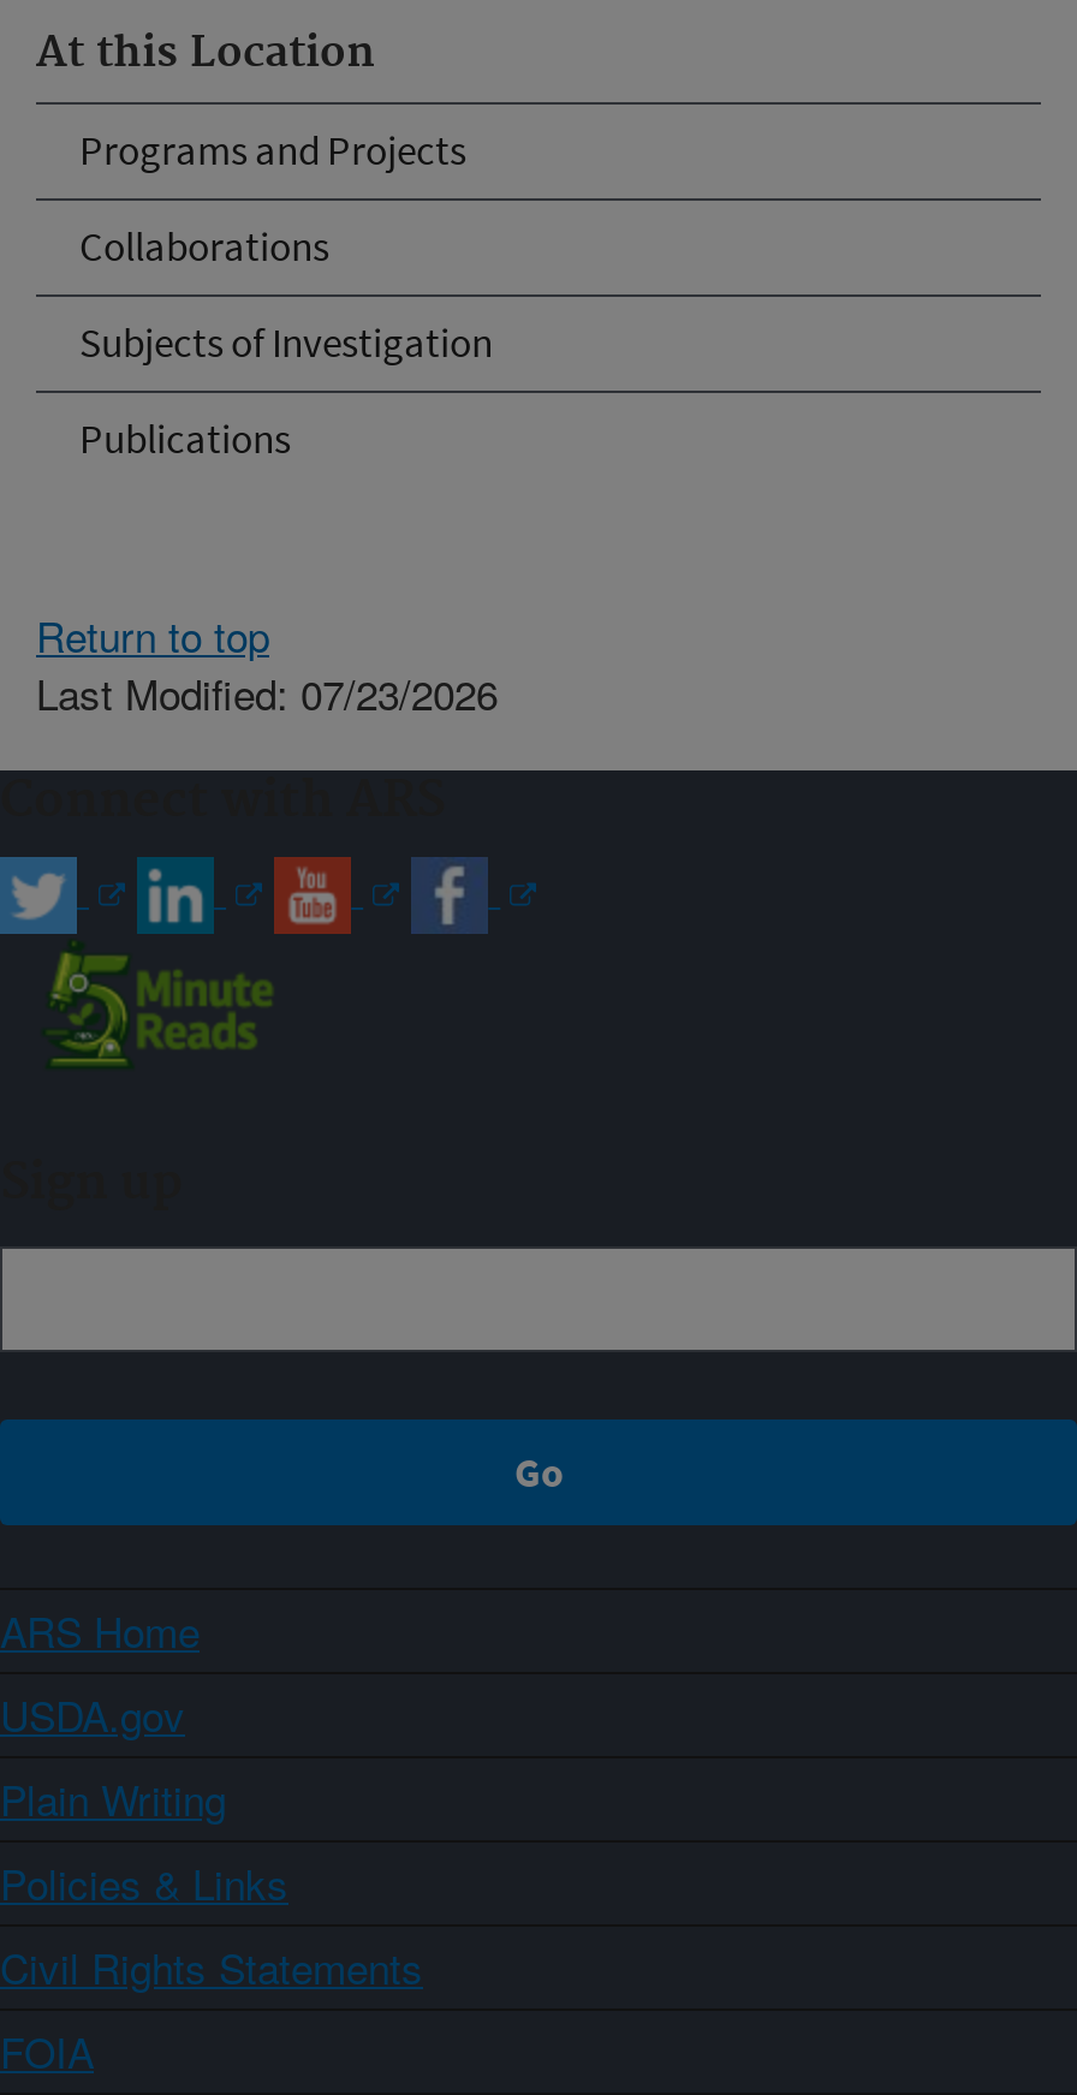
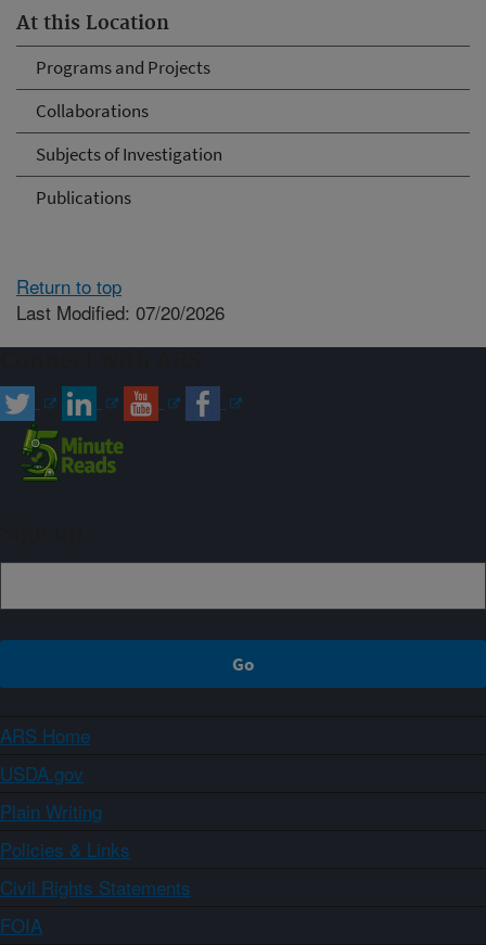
[36,661,498,721] Last Modified: 07/23/2026 -> [16,298,225,325] Last Modified: 07/20/2026

